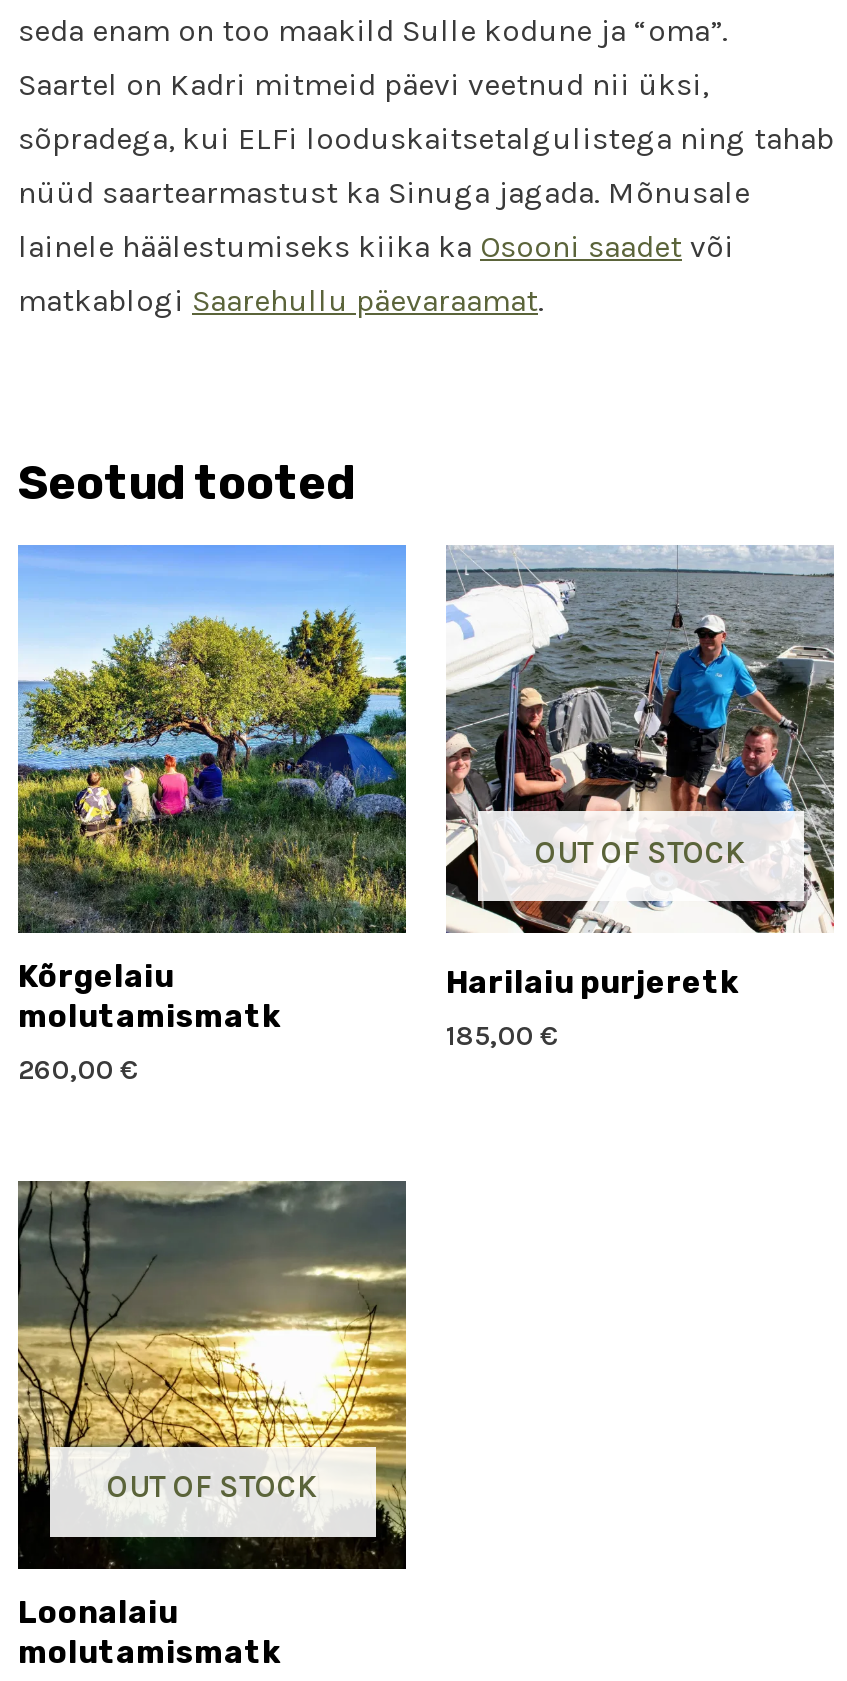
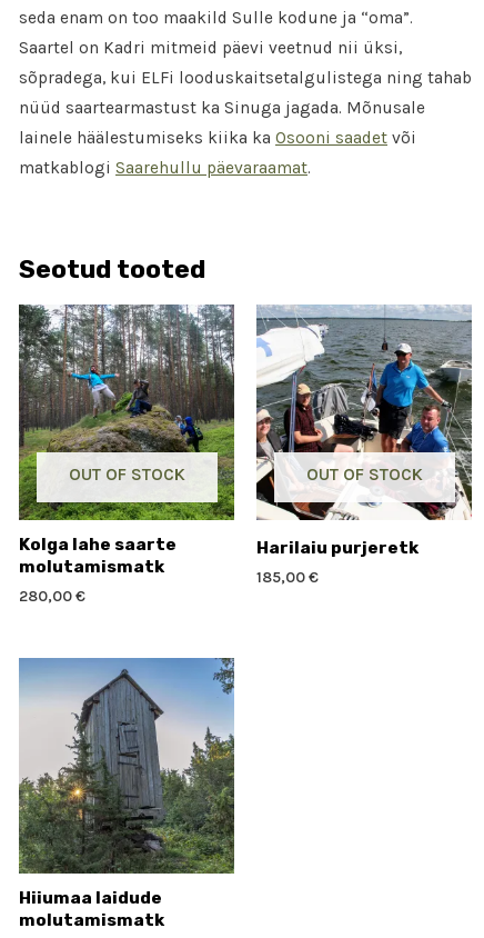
[16,543,408,995] [image] | Kõrgelaiu -> [18,303,235,555] [image] | OUT OF STOCK | Kolga lahe saarte
[18,1053,138,1087] 260,00 € -> [19,587,85,605] 280,00 €
[16,1179,408,1631] [image] | OUT OF STOCK | Loonalaiu -> [18,657,235,908] [image] | Hiiumaa laidude

